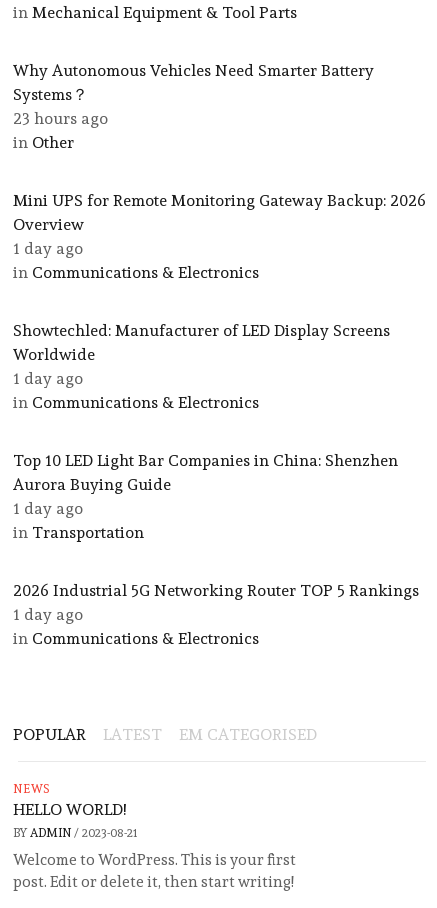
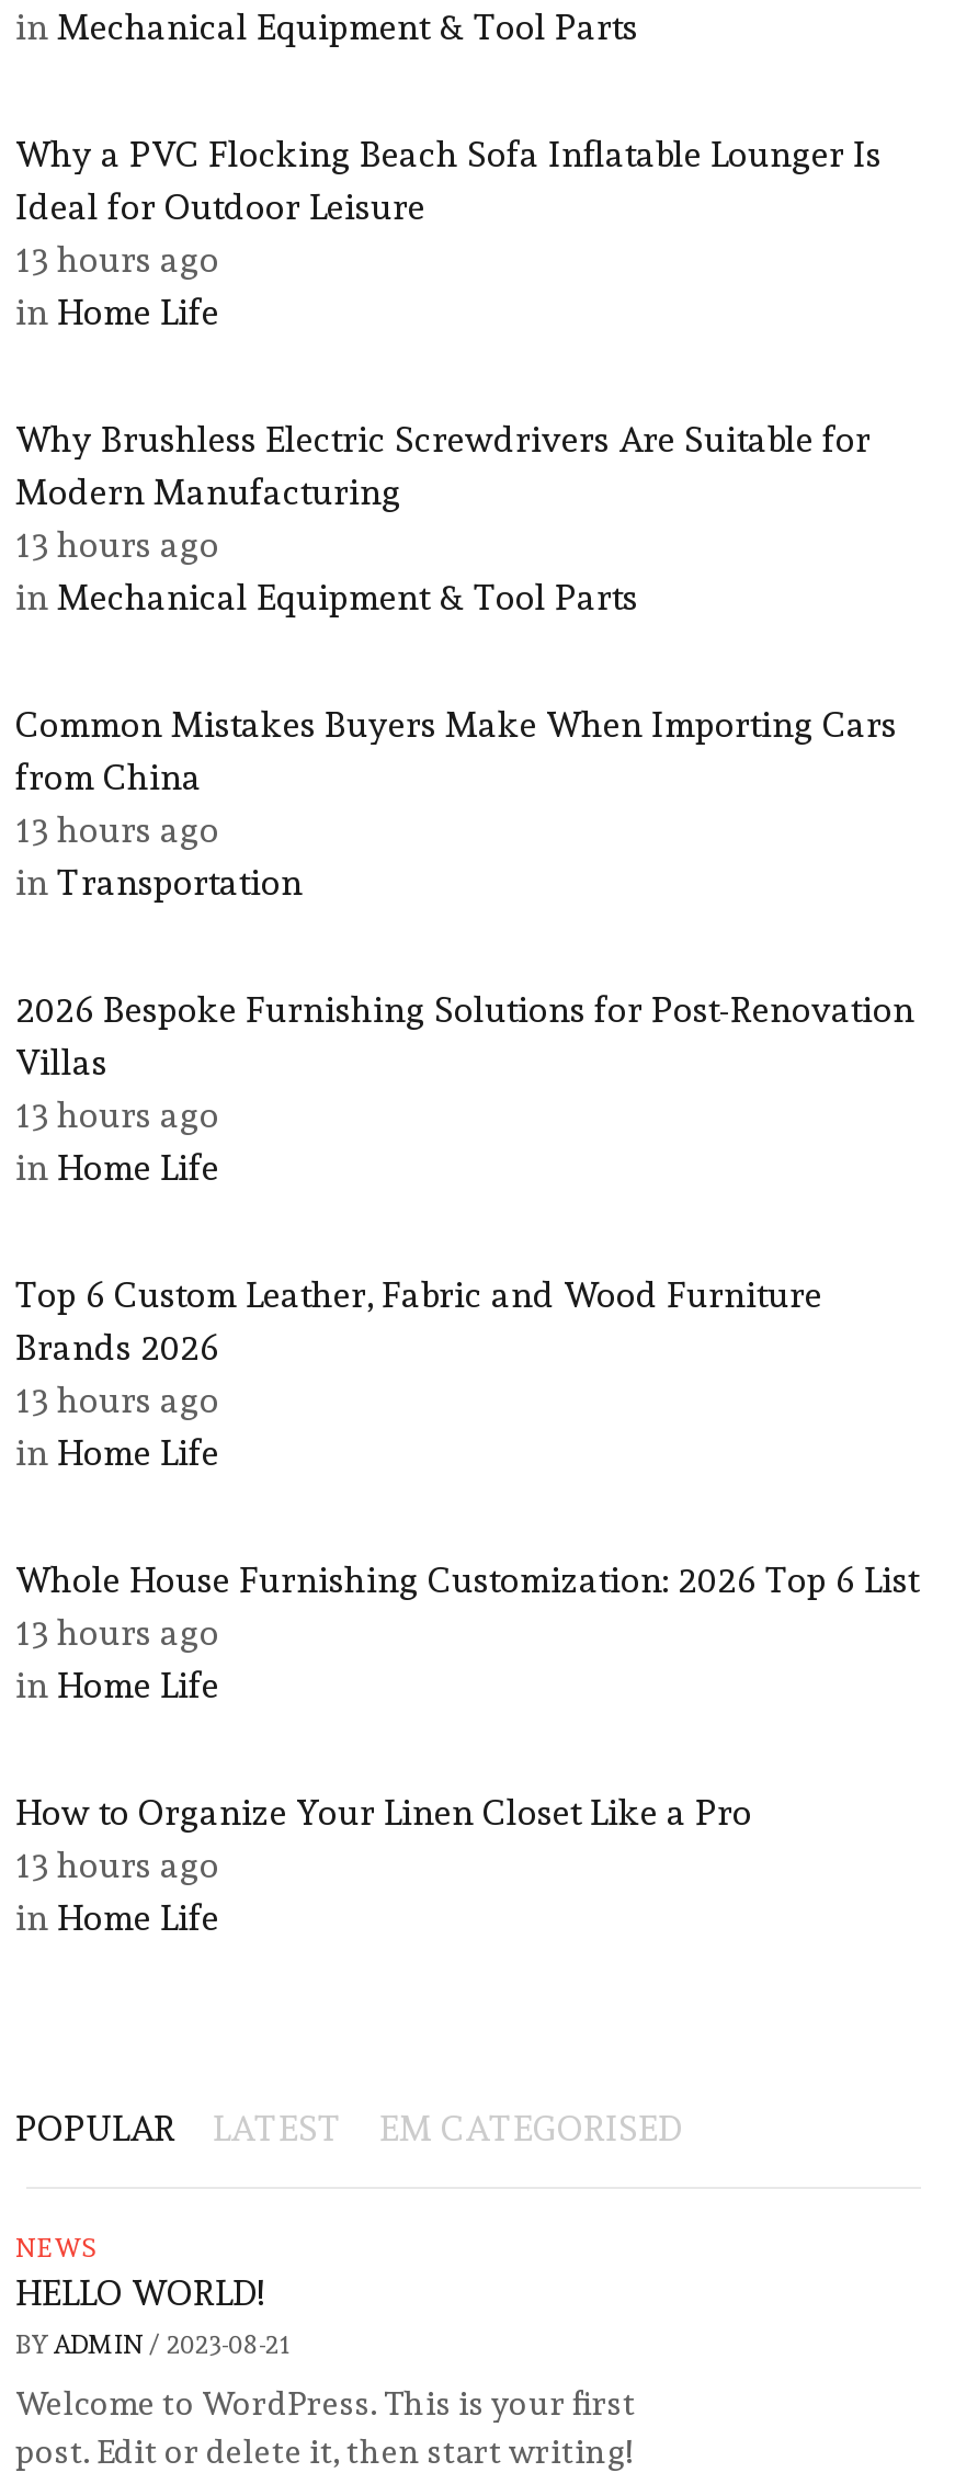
[13,61,426,518] Why Autonomous Vehicles Need Smarter Battery | Systems？ | 23 hours ago | in Other | Mini UPS for Remote Monitoring Gateway Backup: 2026 | Overview | 1 day ago | in Communications & Electronics | Showtechled: Manufacturer of LED Display Screens | Worldwide | 1 day ago | in Communications & Electronics | Top 10 LED Light Bar Companies in China: Shenzhen | Aurora Buying Guide | 1 day ago -> [15,134,897,851] Why a PVC Flocking Beach Sofa Inflatable Lounger Is | Ideal for Outdoor Leisure | 13 hours ago | in Home Life | Why Brushless Electric Screwdrivers Are Suitable for | Modern Manufacturing | 13 hours ago | in Mechanical Equipment & Tool Parts | Common Mistakes Buyers Make When Importing Cars | from China | 13 hours ago
moved [13,523,144,542] -> [15,862,303,904]: in Transportation
[13,581,419,648] 2026 Industrial 5G Networking Router TOP 5 Rankings | 1 day ago | in Communications & Electronics -> [15,990,919,1939] 2026 Bespoke Furnishing Solutions for Post-Renovation | Villas | 13 hours ago | in Home Life | Top 6 Custom Leather, Fabric and Wood Furniture | Brands 2026 | 13 hours ago | in Home Life | Whole House Furnishing Customization: 2026 Top 6 List | 13 hours ago | in Home Life | How to Organize Your Linen Closet Like a Pro | 13 hours ago | in Home Life

